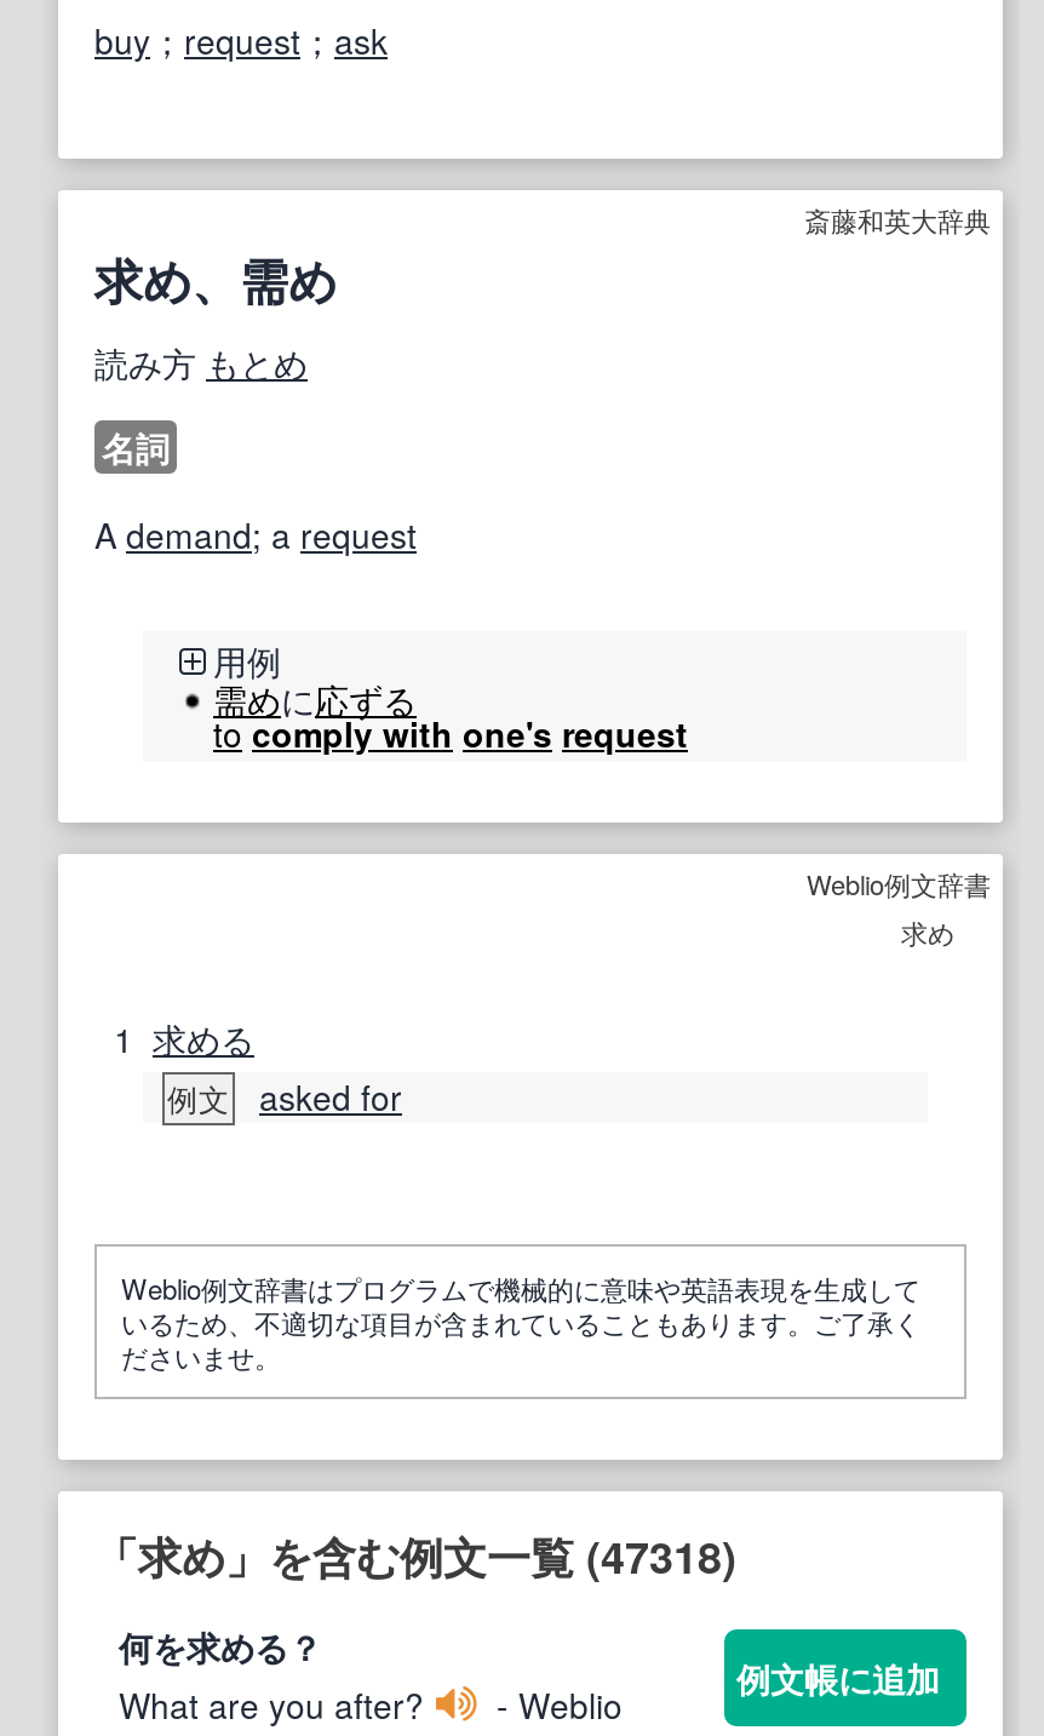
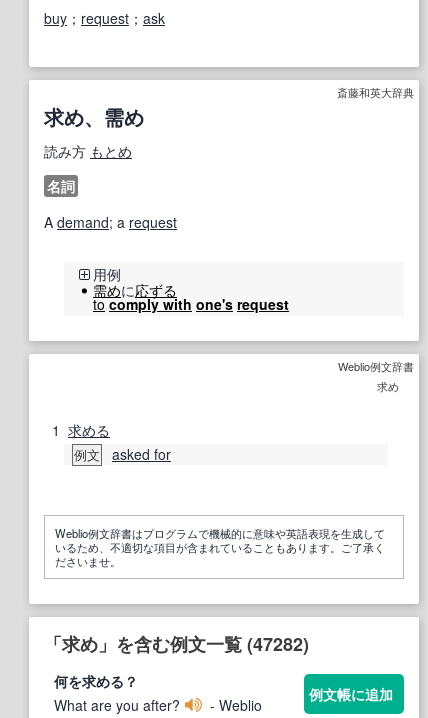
[94,1526,736,1589] 「求め」を含む例文一覧 (47318) -> [44,631,309,657] 「求め」を含む例文一覧 (47282)

